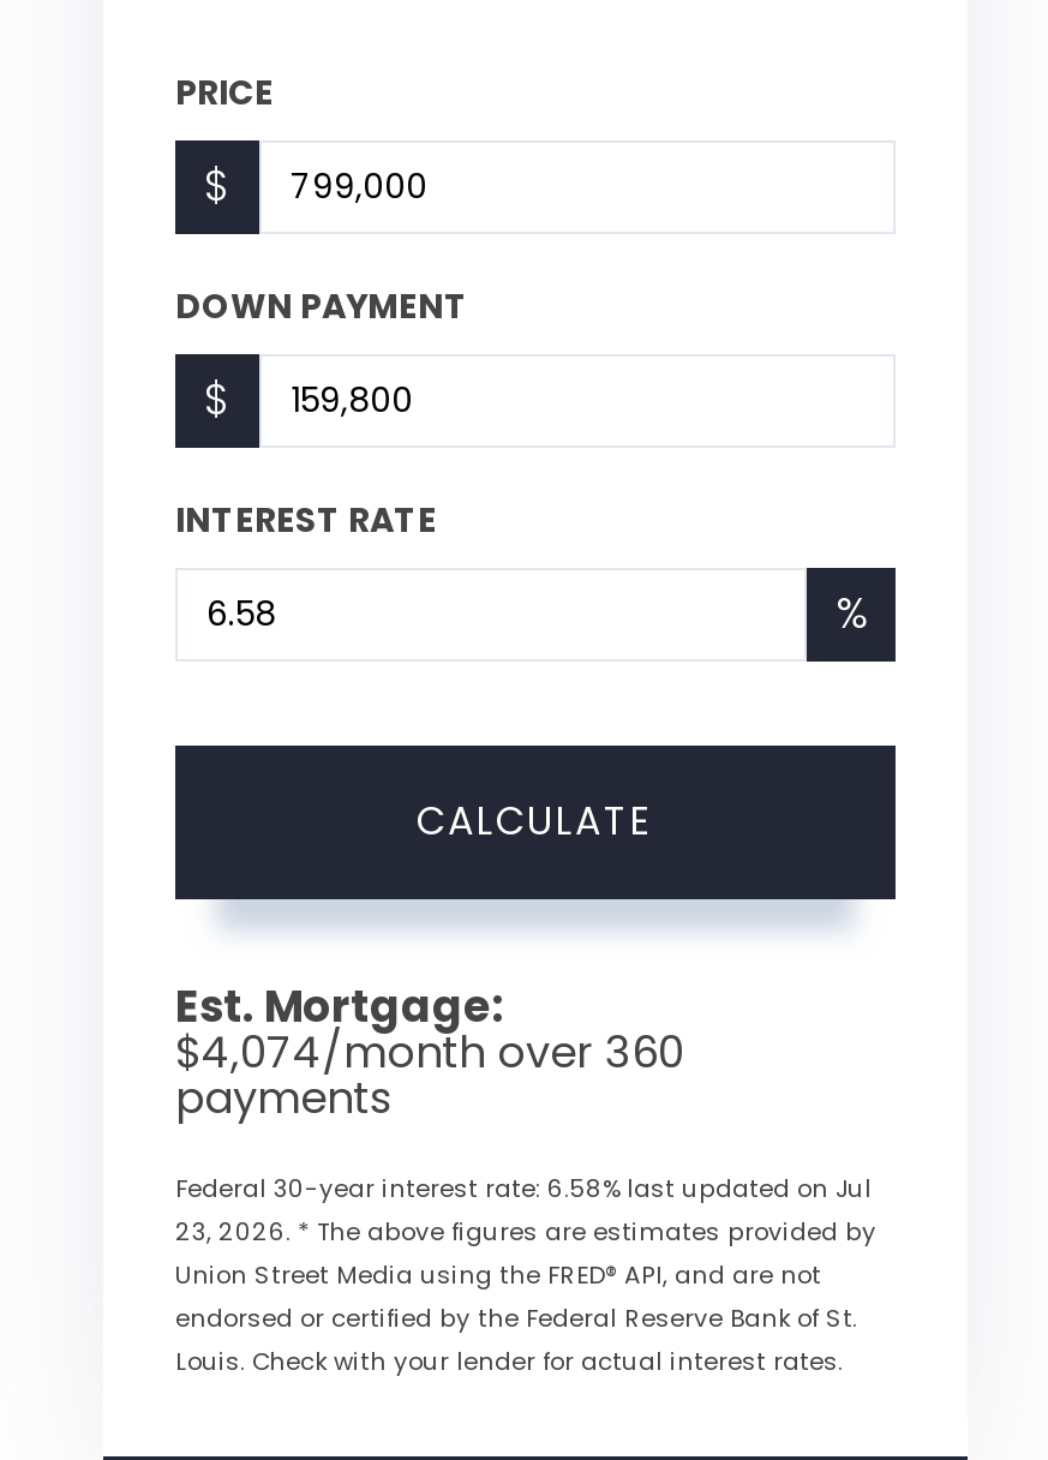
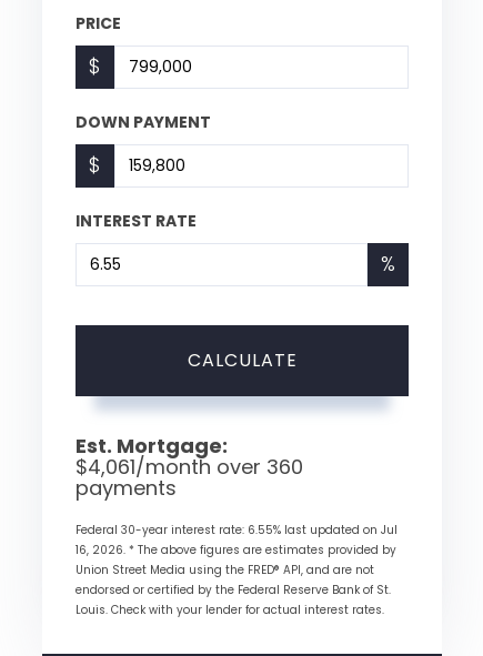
[175,1022,684,1083] $4,074/month over 360 -> [76,453,303,481] $4,061/month over 360
[175,1171,872,1207] Federal 30-year interest rate: 6.58% last updated on Jul -> [76,522,398,539] Federal 30-year interest rate: 6.55% last updated on Jul
[175,1215,876,1251] 23, 2026. * The above figures are estimates provided by -> [76,542,396,559] 16, 2026. * The above figures are estimates provided by

